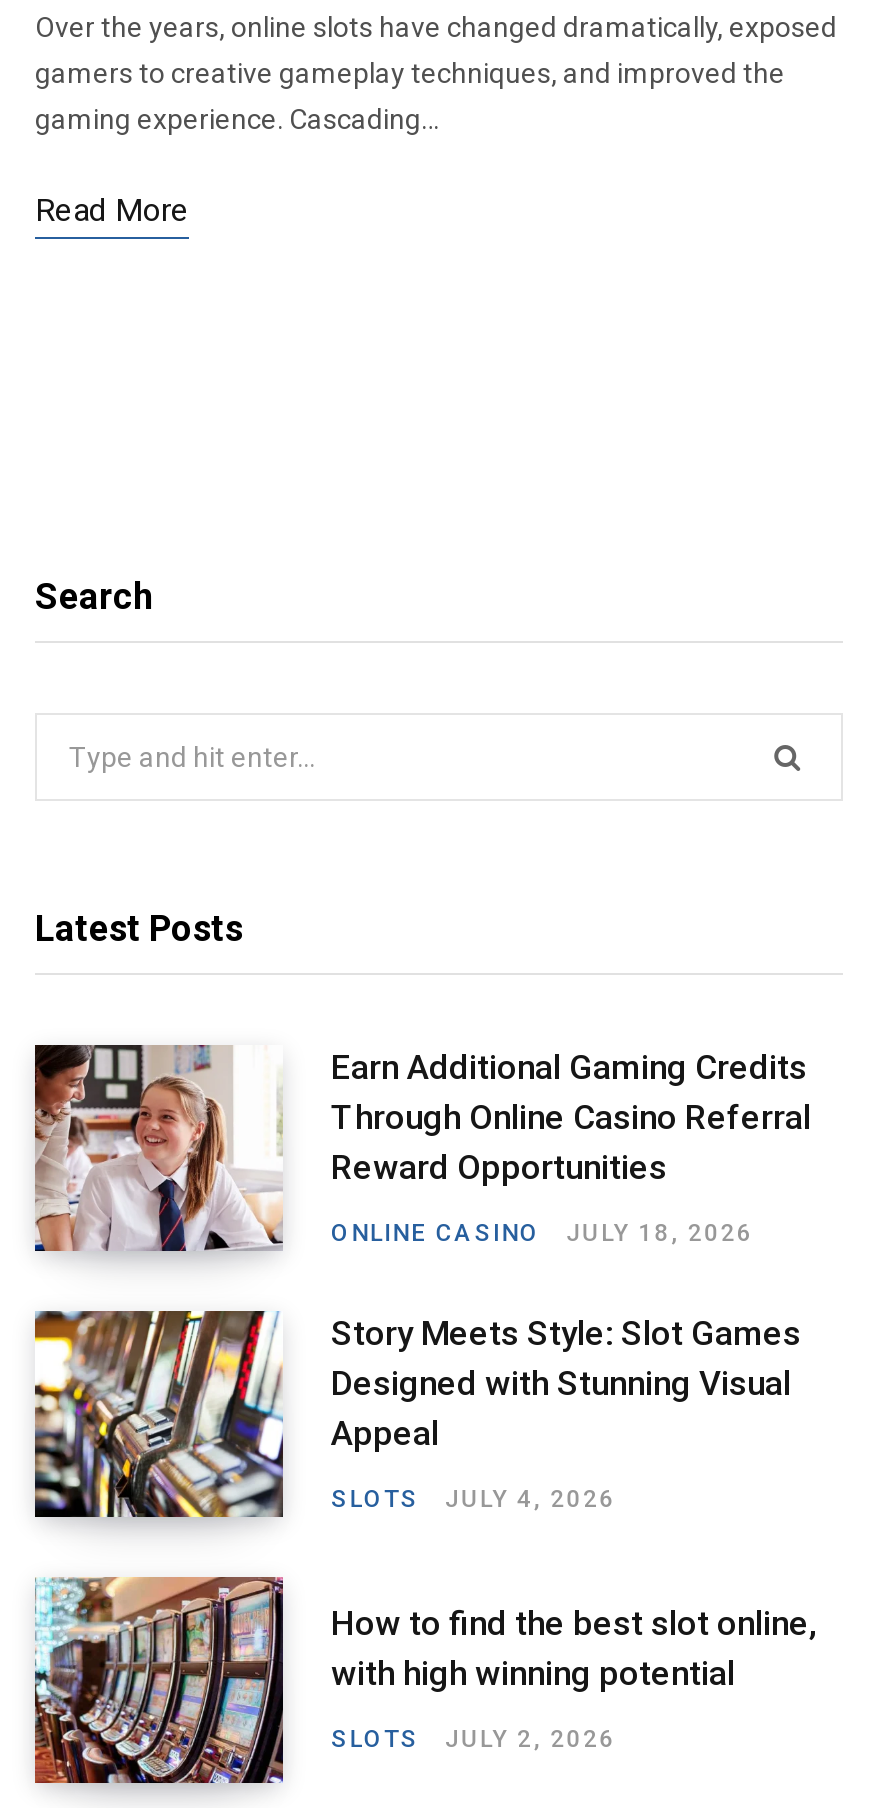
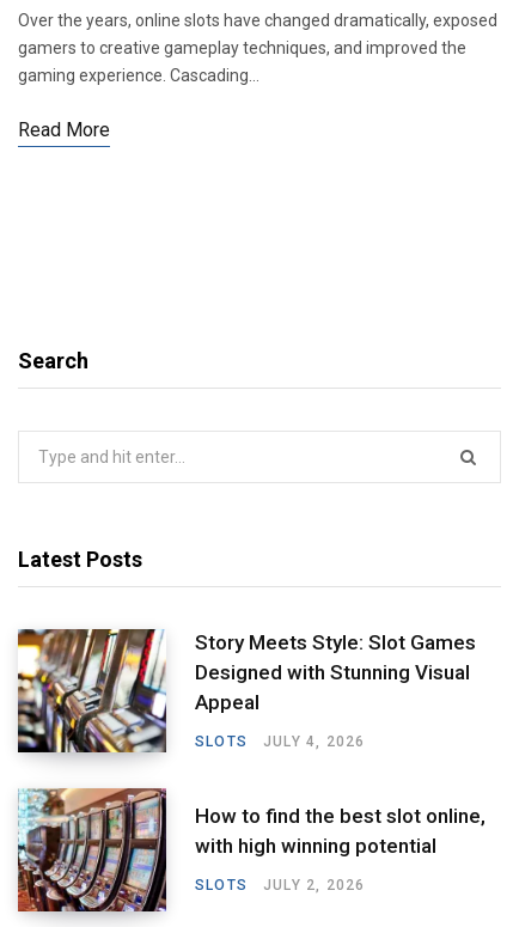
[33,1043,811,1253] [image] | Earn Additional Gaming Credits | Through Online Casino Referral | Reward Opportunities | ONLINE CASINO | JULY 18, 2026 -> none

